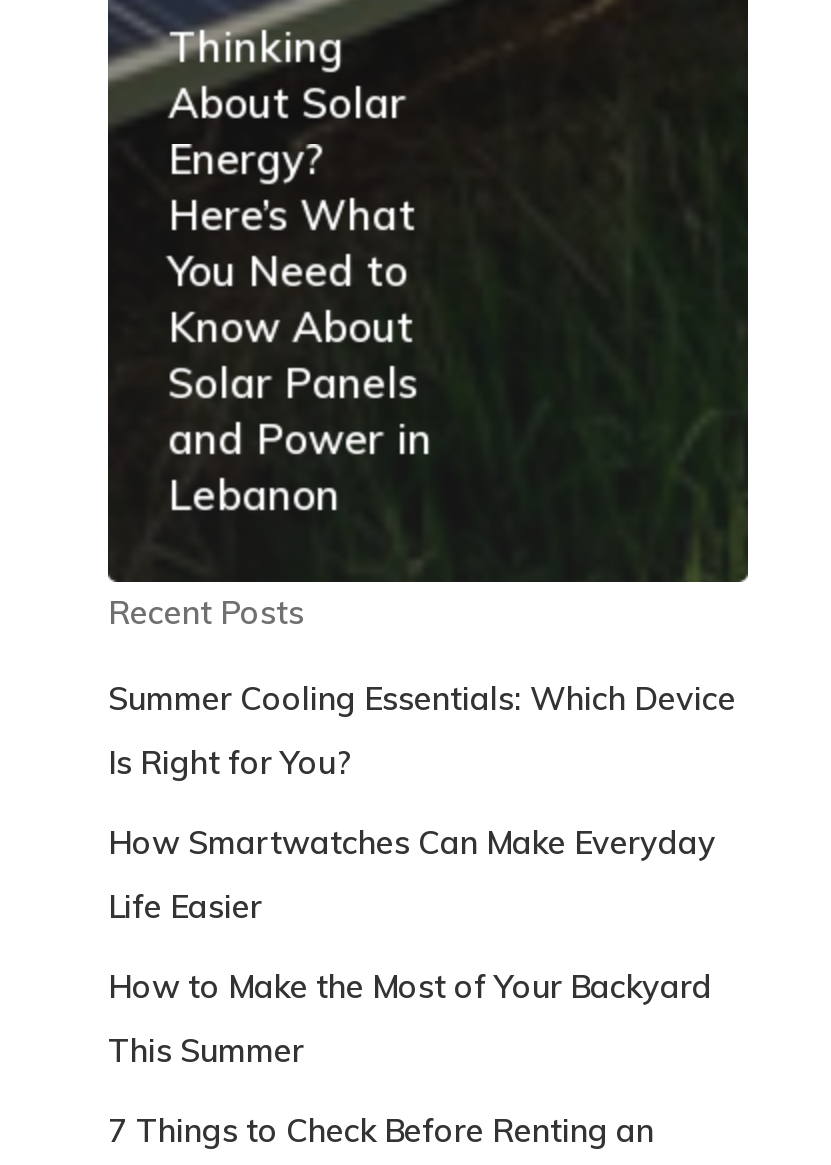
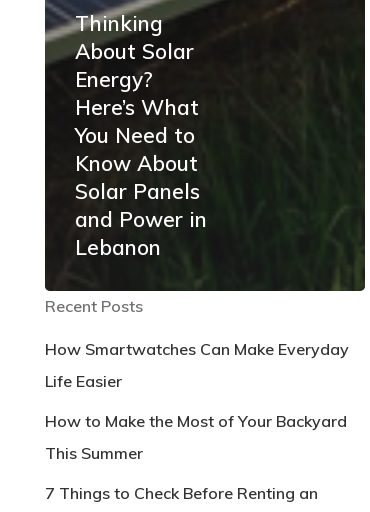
[108,677,736,781] Summer Cooling Essentials: Which Device | Is Right for You? -> none

